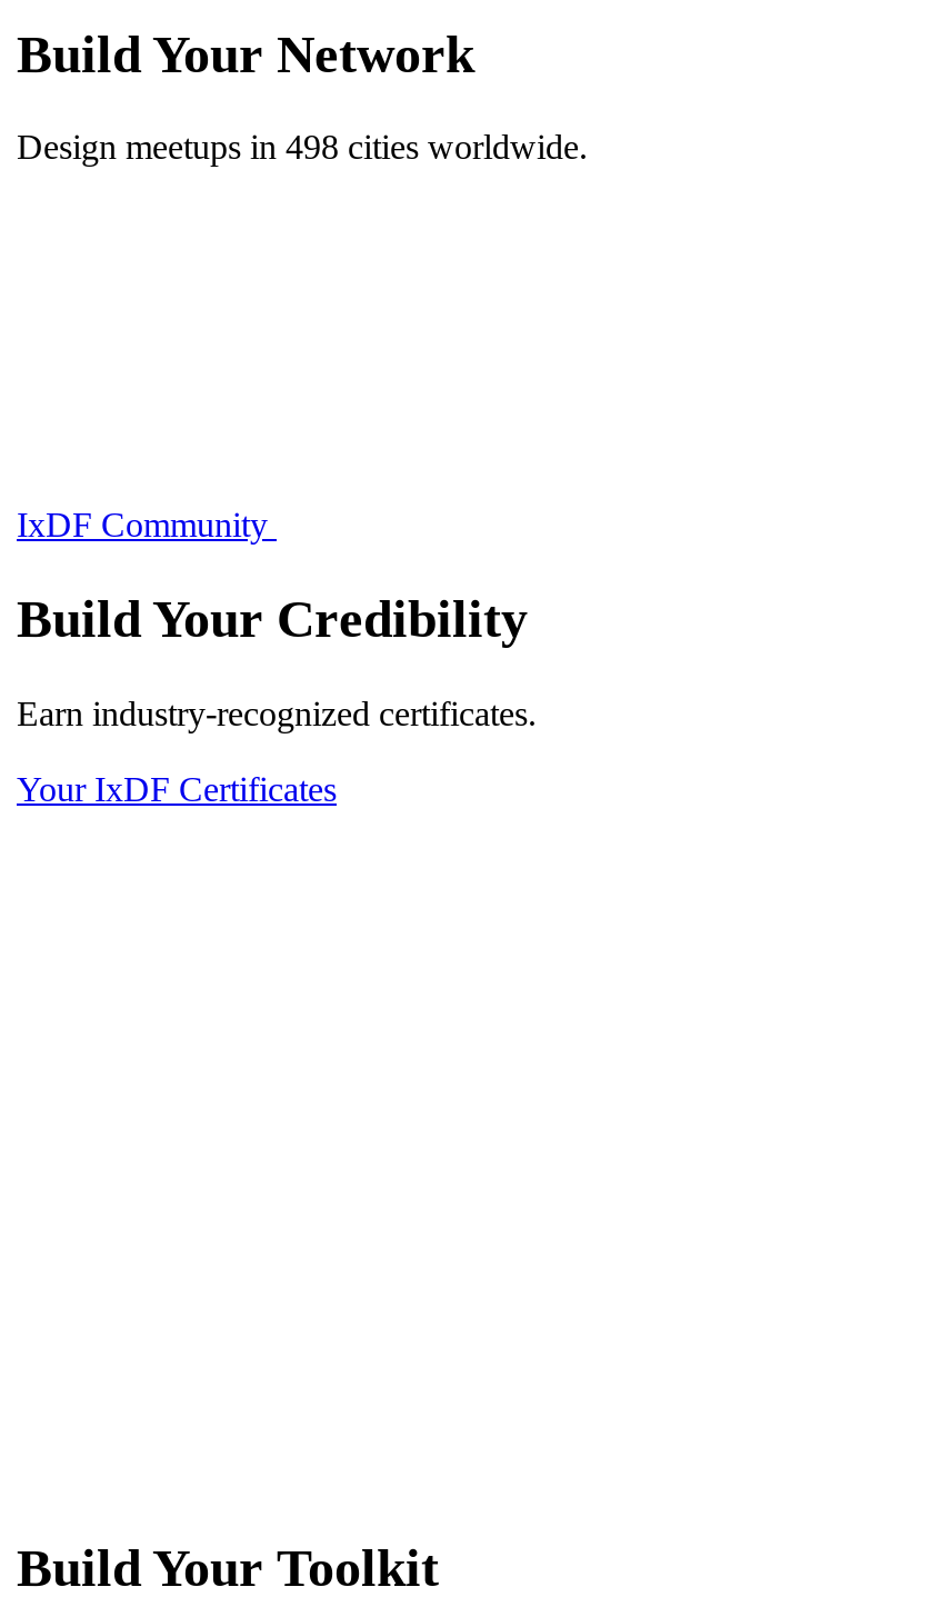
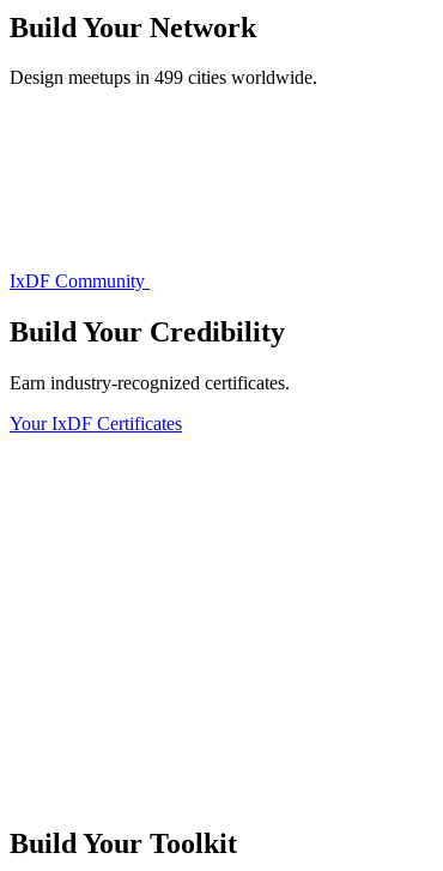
[17,129,588,166] Design meetups in 498 cities worldwide. -> [10,68,317,88] Design meetups in 499 cities worldwide.

